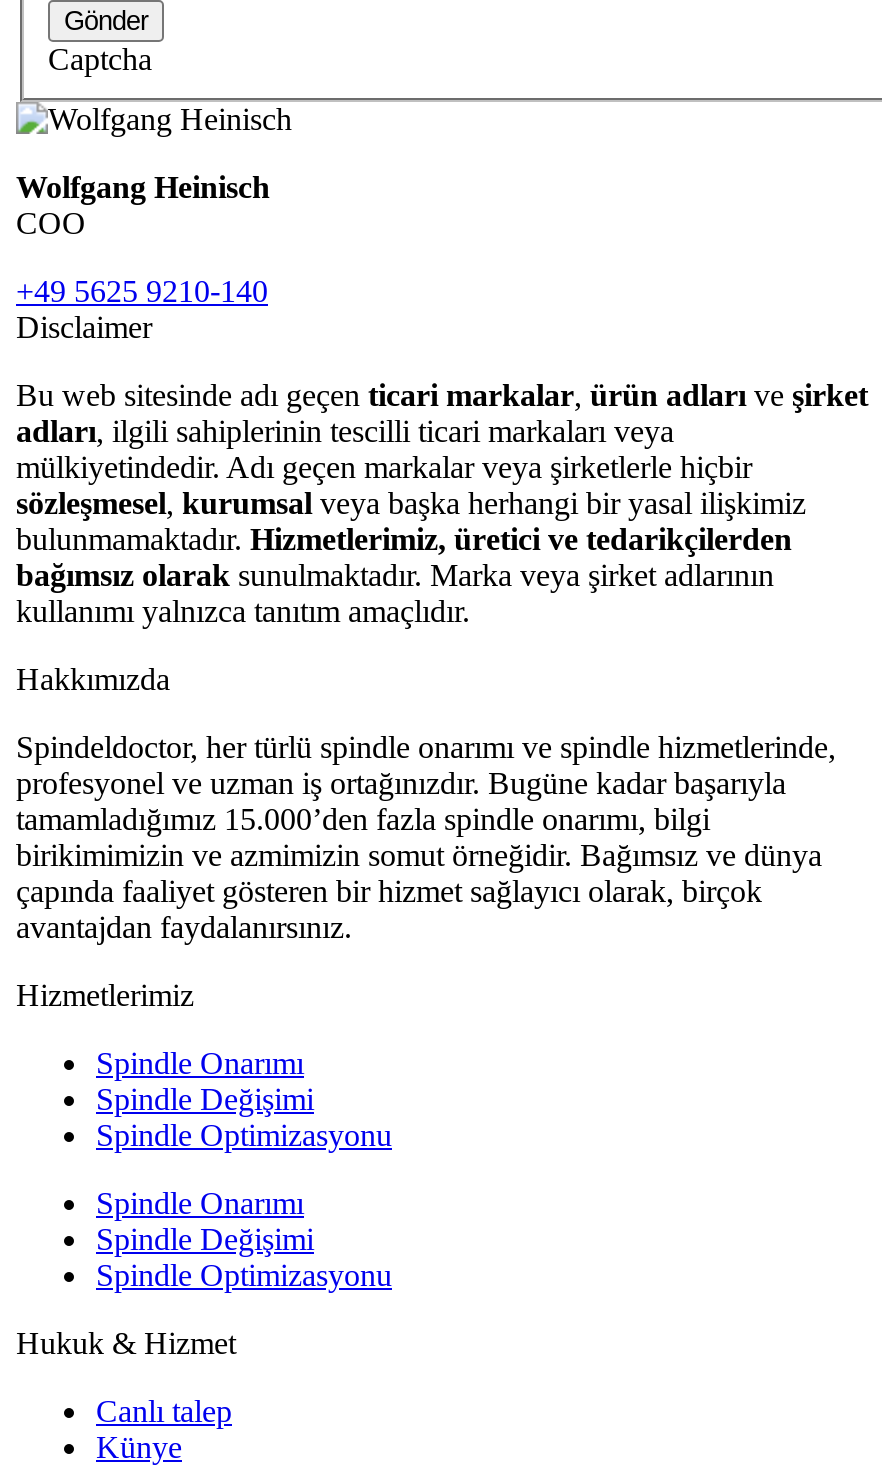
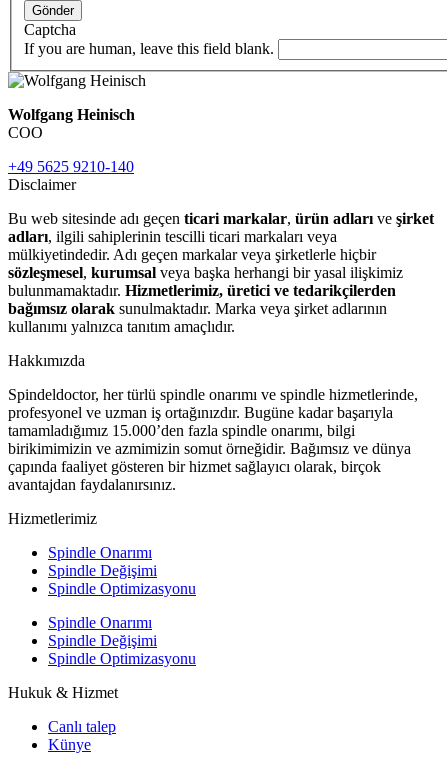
none -> [24,40,278,57] If you are human, leave this field blank.

